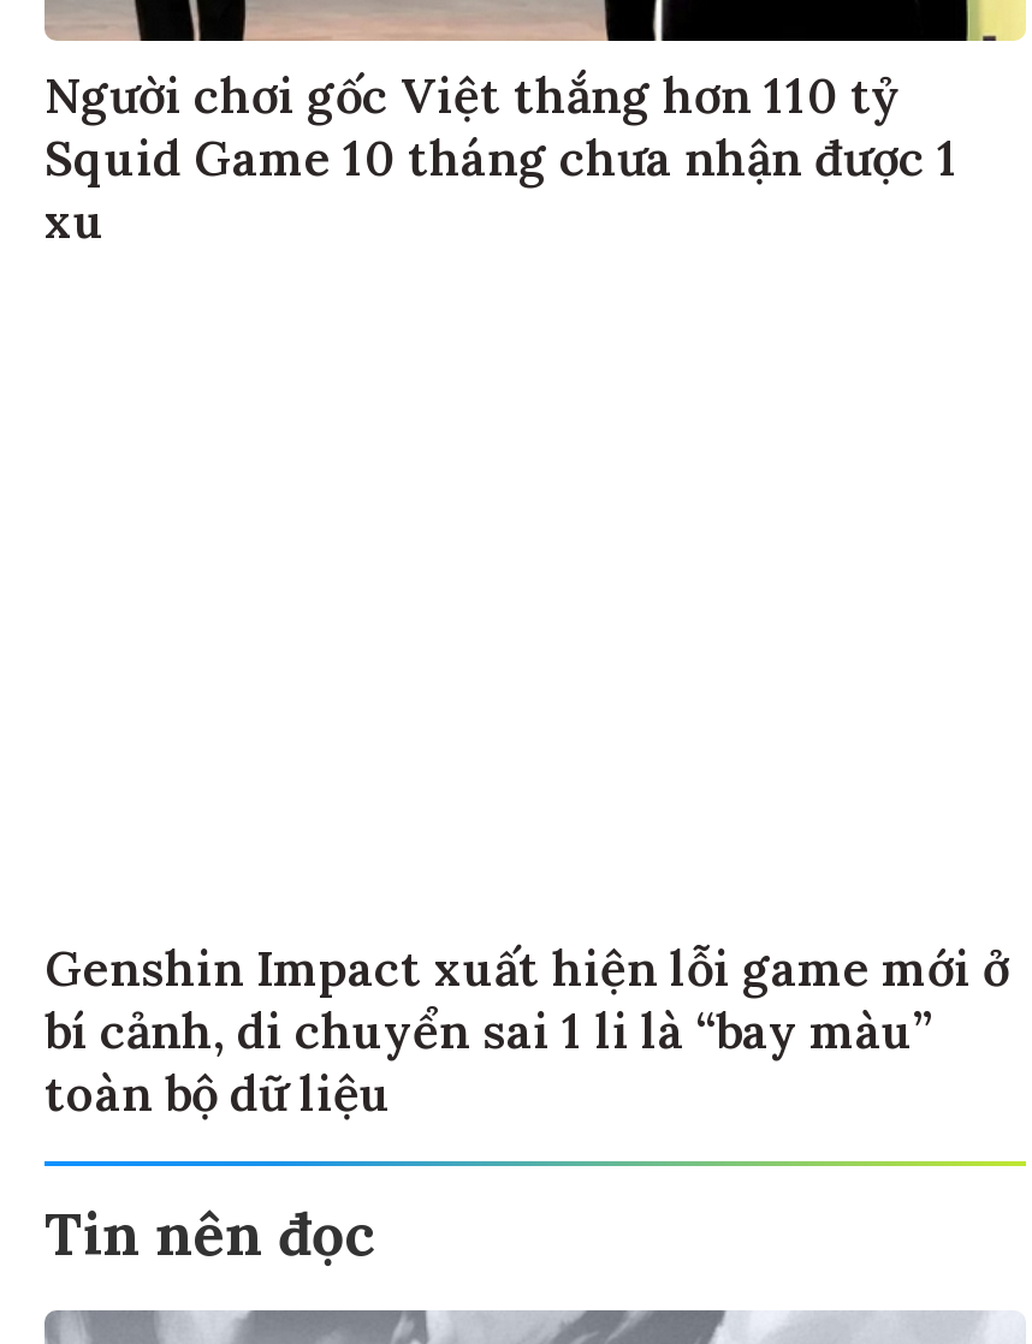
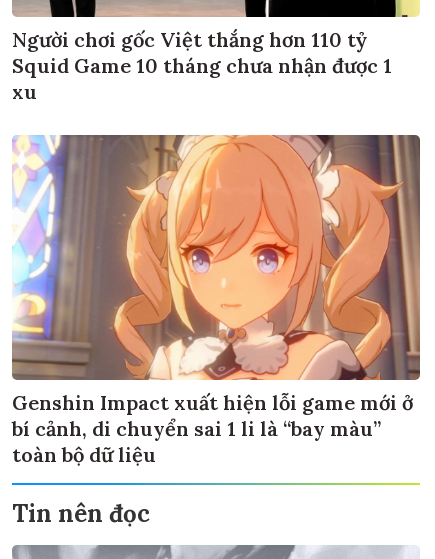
none -> [11,134,421,381] [image]

